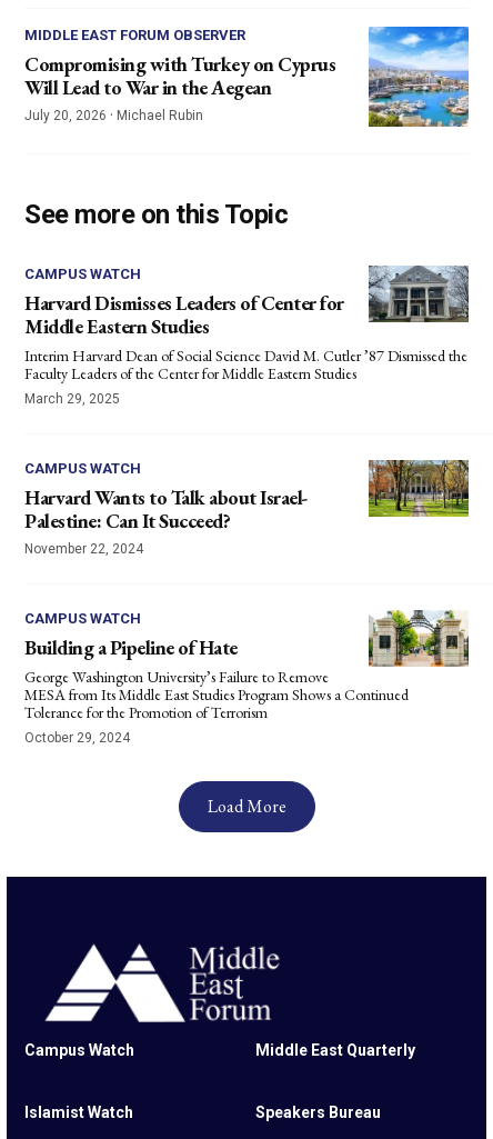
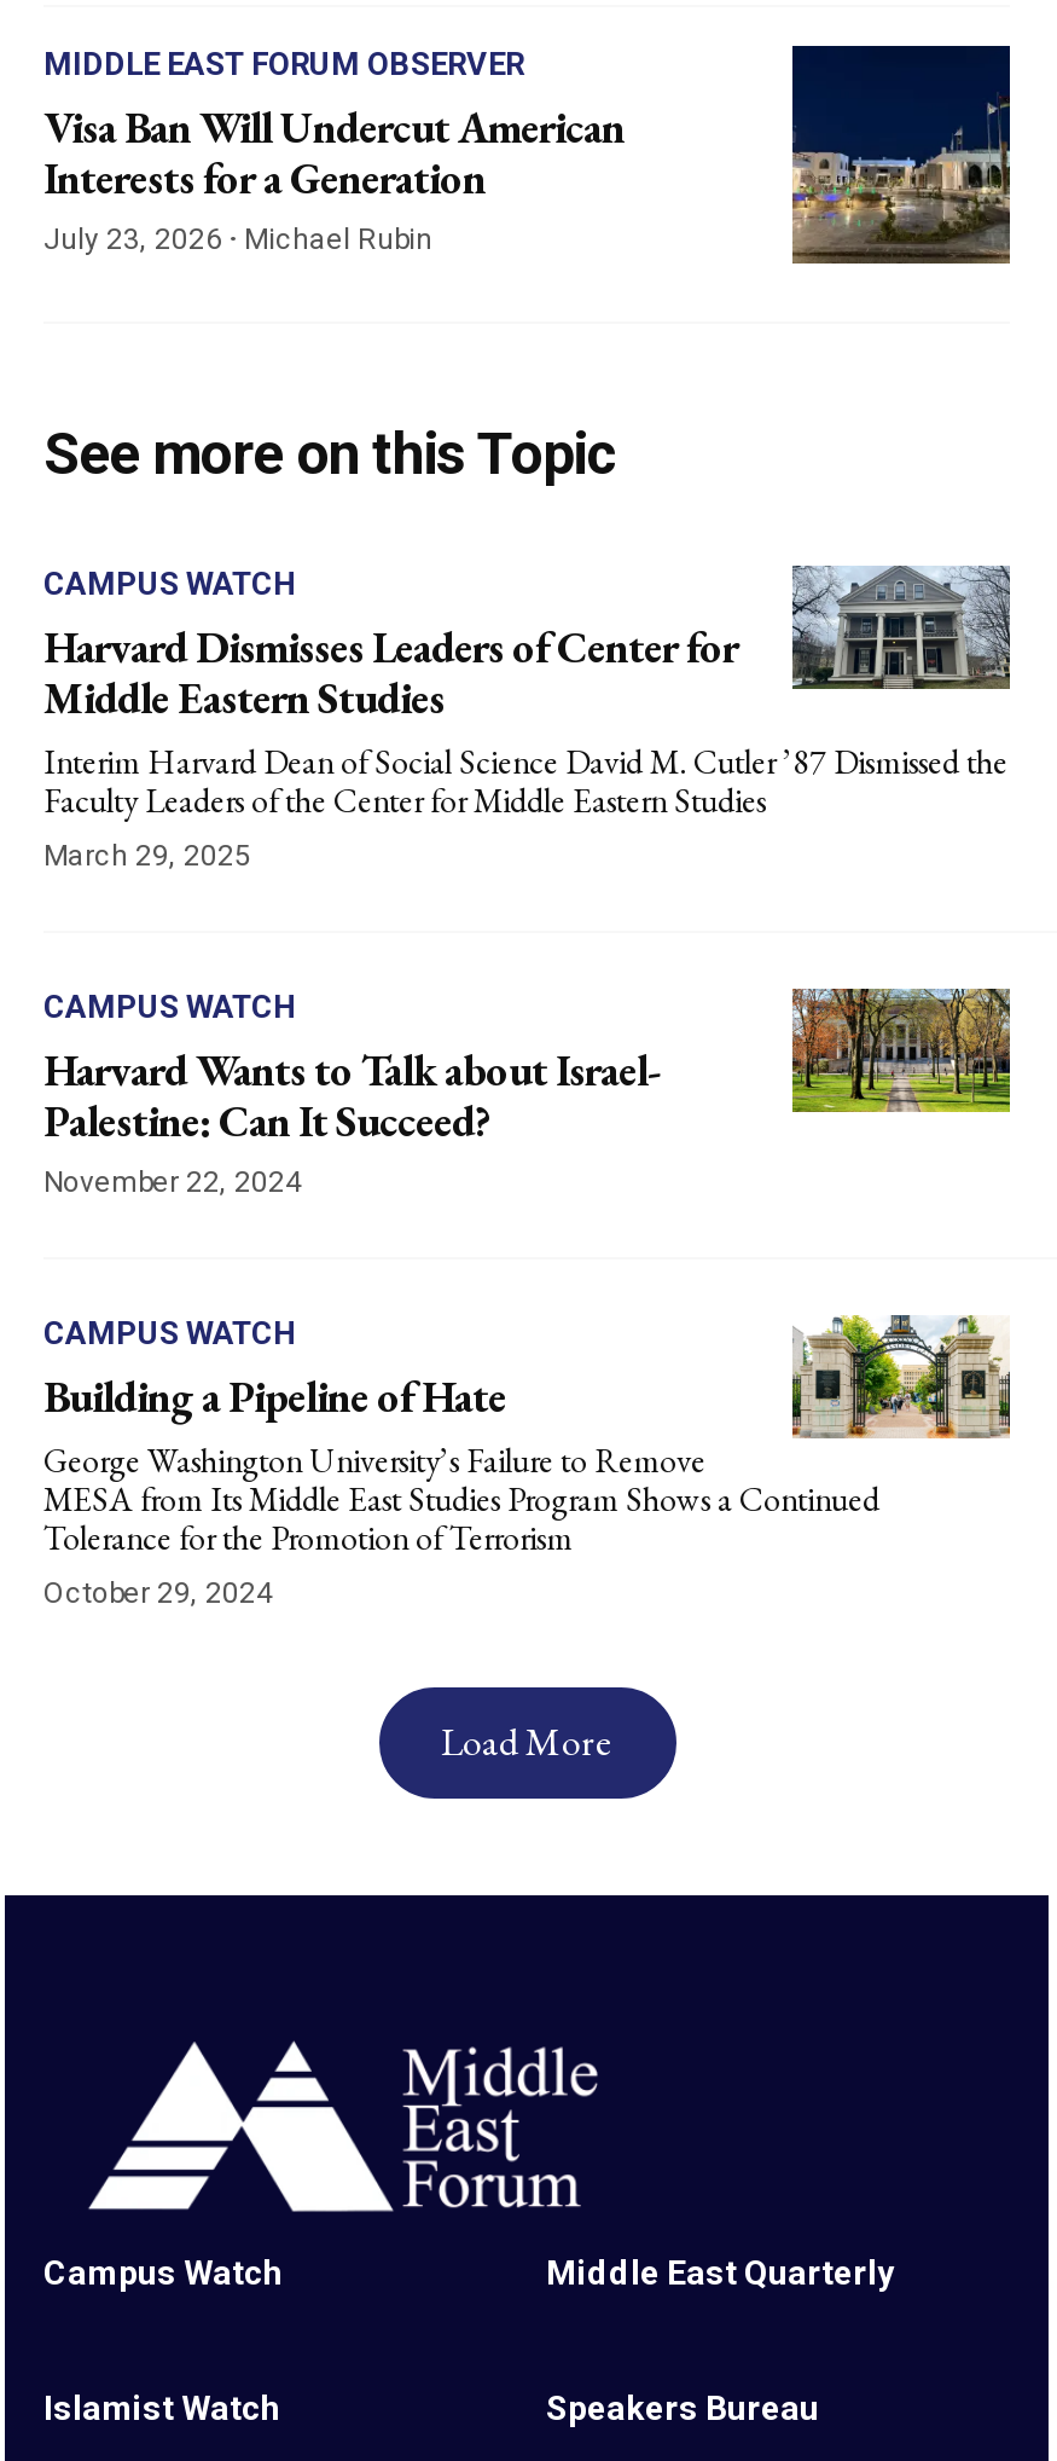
[368,26,470,128] [image] -> [790,44,1012,266] [image]
[24,51,335,124] Compromising with Turkey on Cyprus | Will Lead to War in the Aegean | July 20, 2026 · Michael Rubin -> [43,99,625,259] Visa Ban Will Undercut American | Interests for a Generation | July 23, 2026 · Michael Rubin

